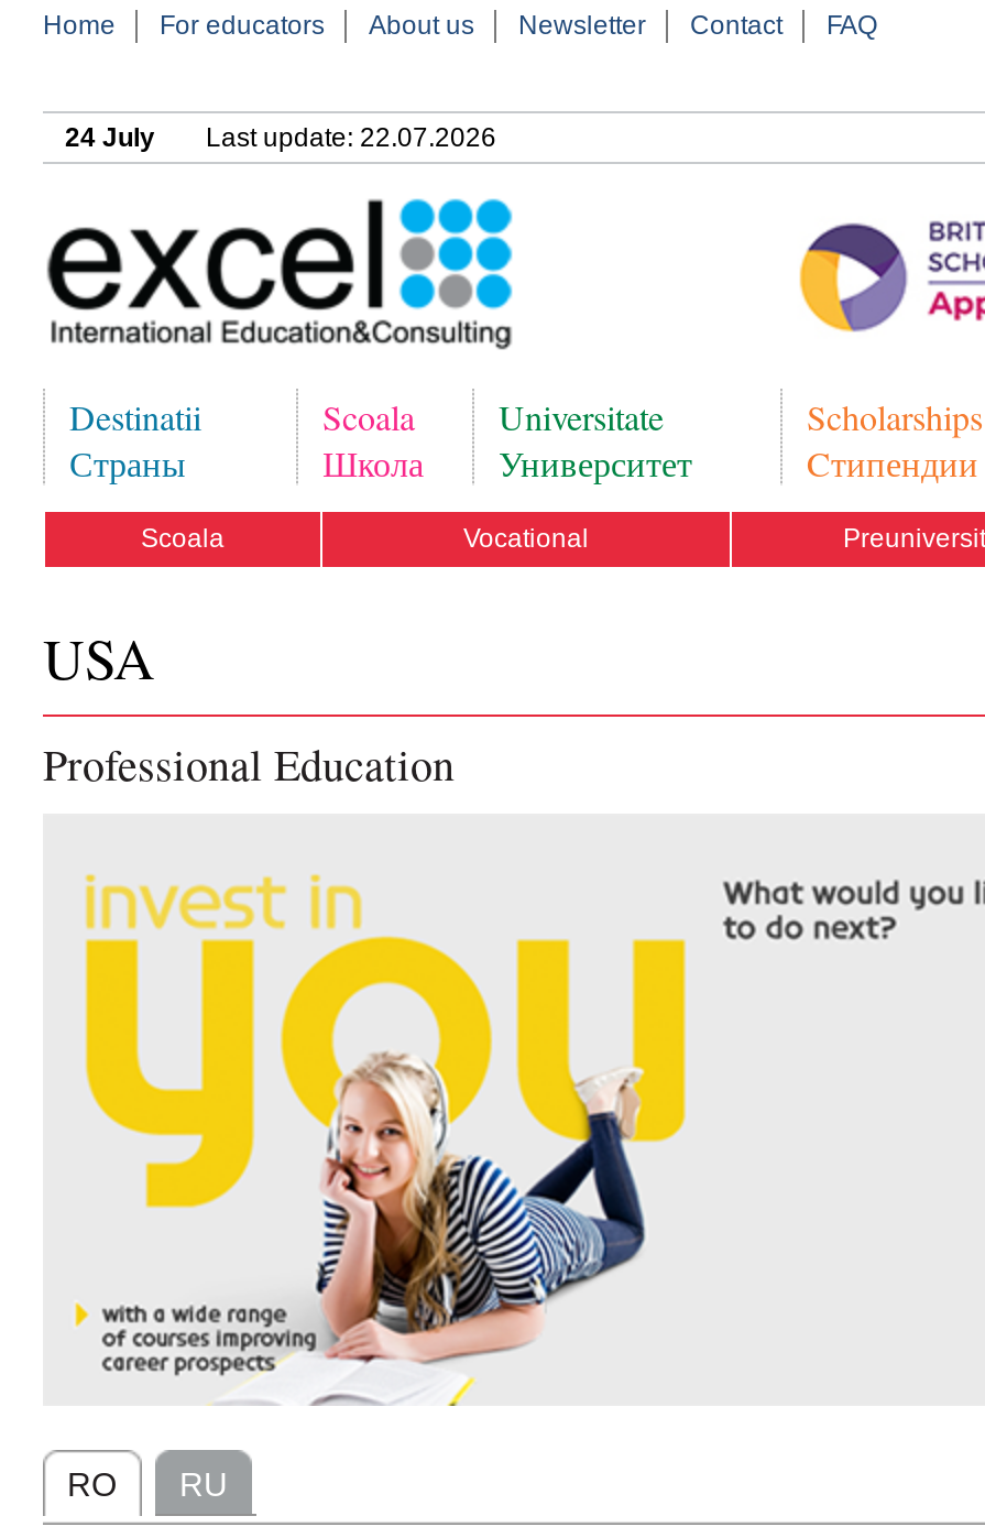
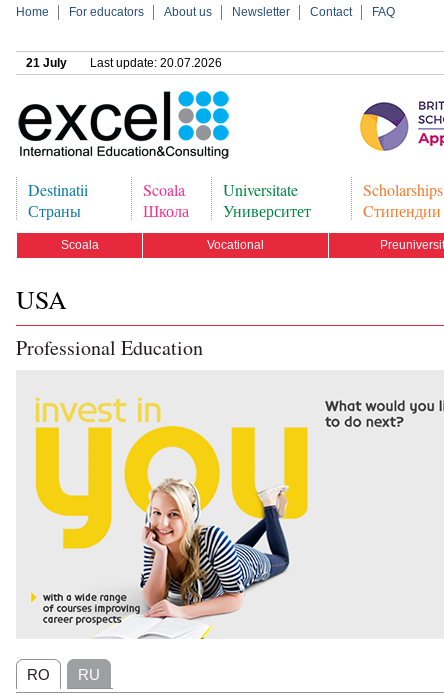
[65,122,155,153] 24 July -> [26,56,67,70] 21 July
[206,122,496,153] Last update: 22.07.2026 -> [90,56,222,70] Last update: 20.07.2026

